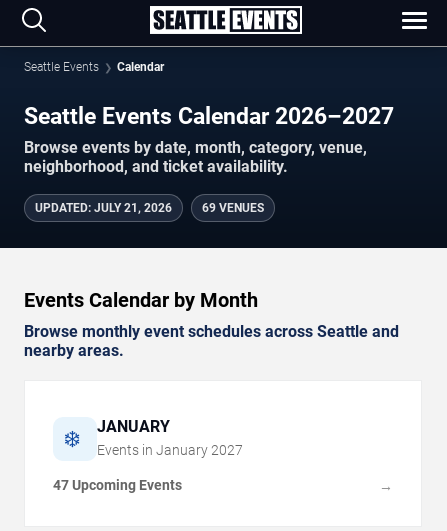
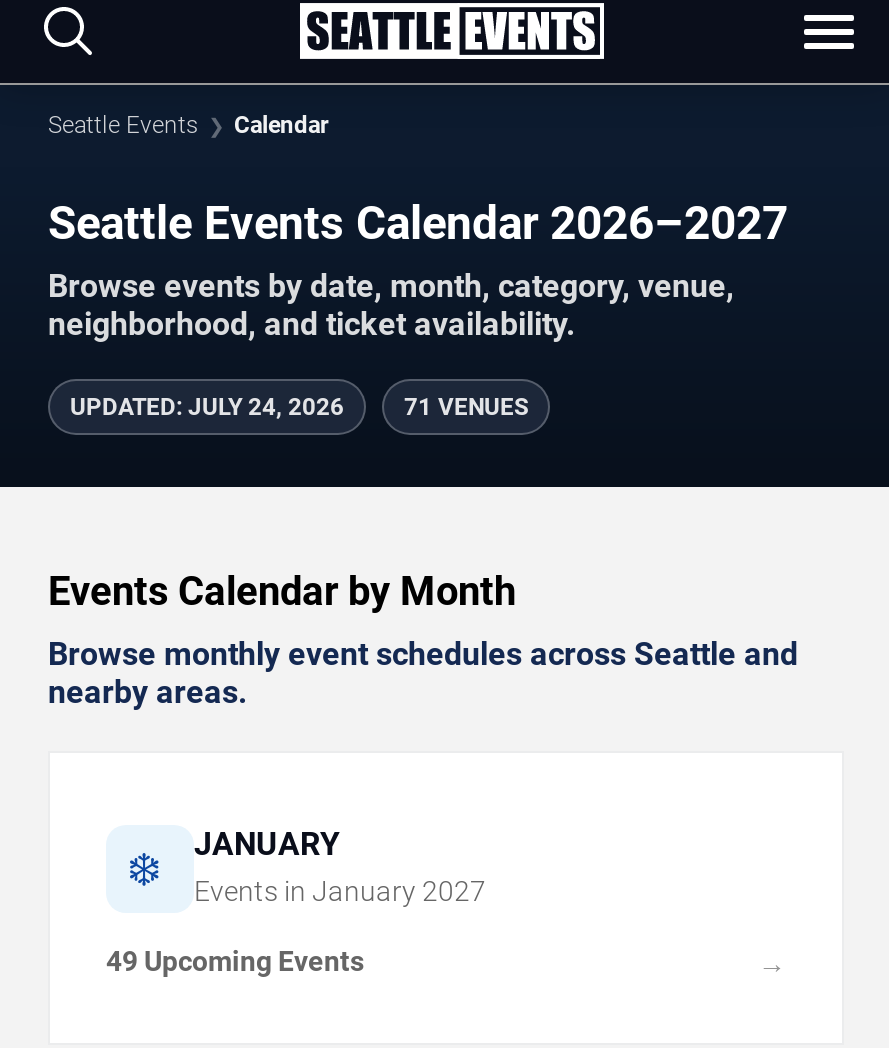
[35,201,172,215] UPDATED: JULY 21, 2026 -> [70,394,344,422] UPDATED: JULY 24, 2026
[202,201,264,215] 69 VENUES -> [404,394,528,422] 71 VENUES
[53,477,182,493] 47 Upcoming Events -> [106,946,364,978] 49 Upcoming Events

